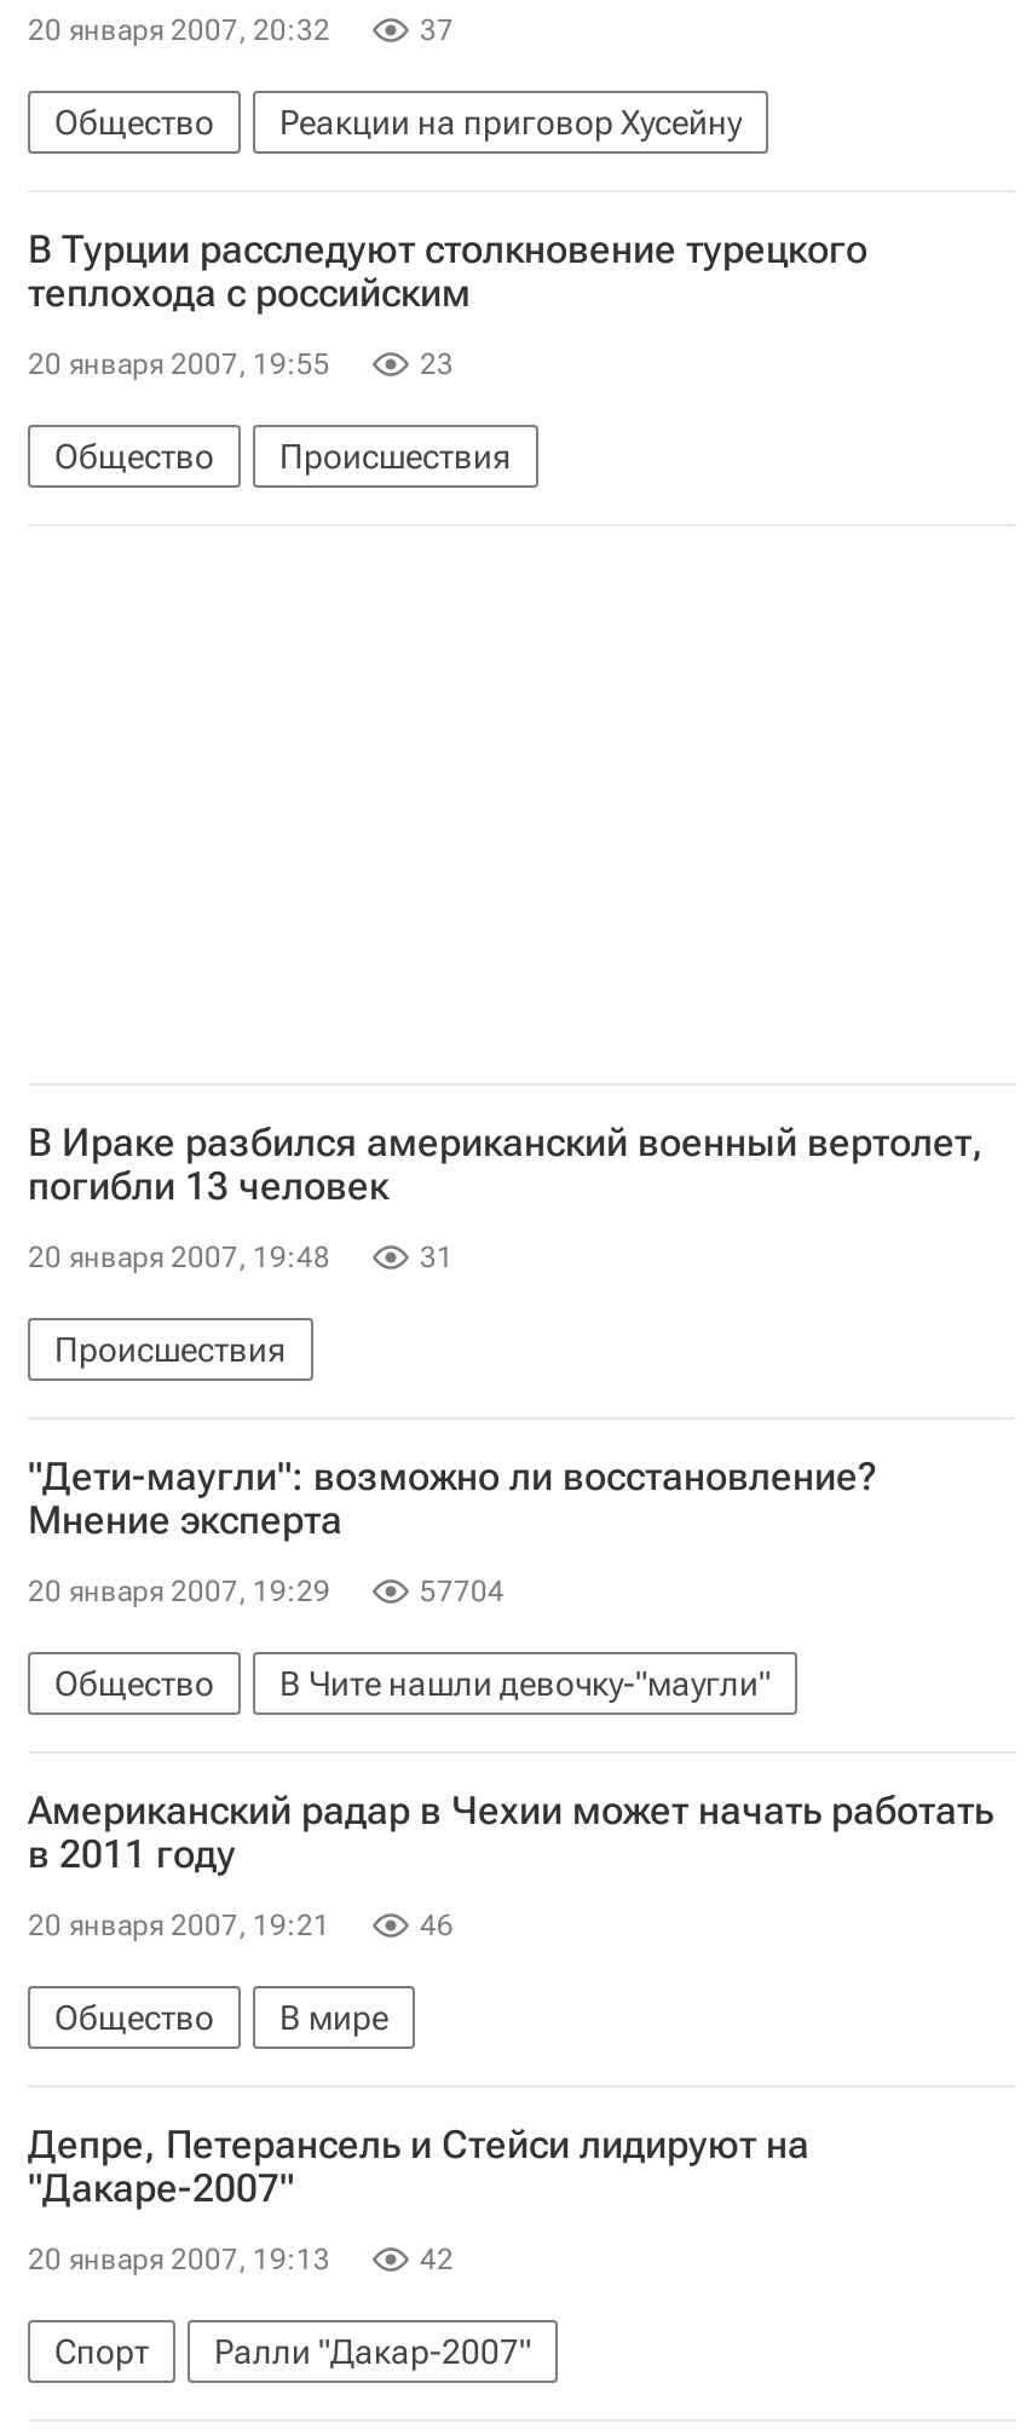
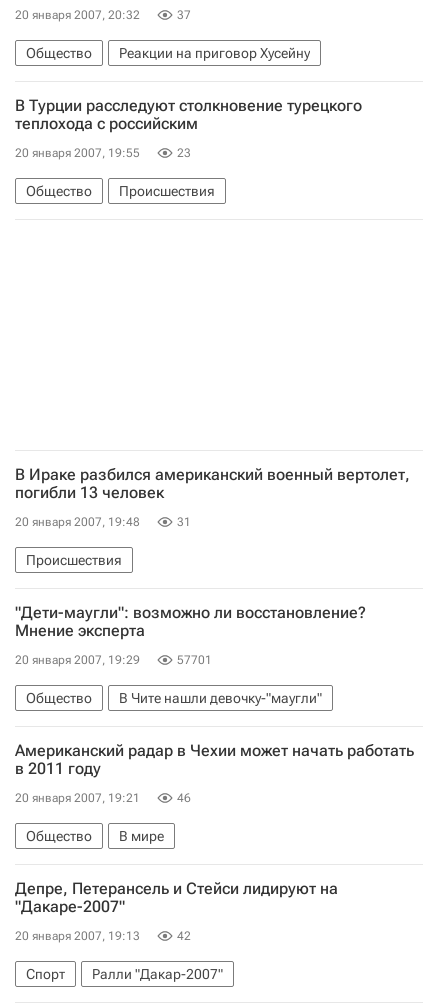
[420,1575,505,1608] 57704 -> [177,653,212,667] 57701

